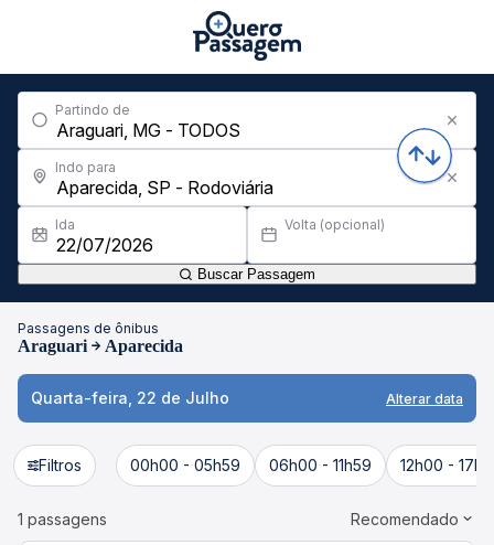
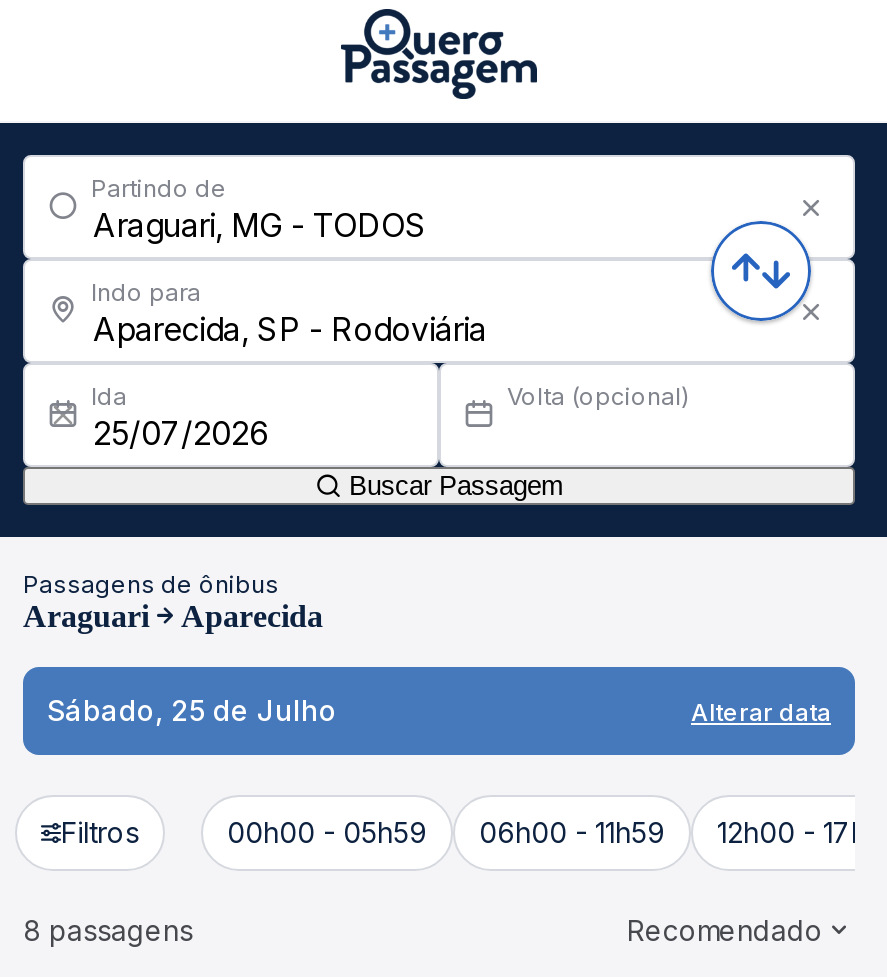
[31,388,229,407] Quarta-feira, 22 de Julho -> [47,693,337,727] Sábado, 25 de Julho
[18,510,107,528] 1 passagens -> [23,913,193,947] 8 passagens

